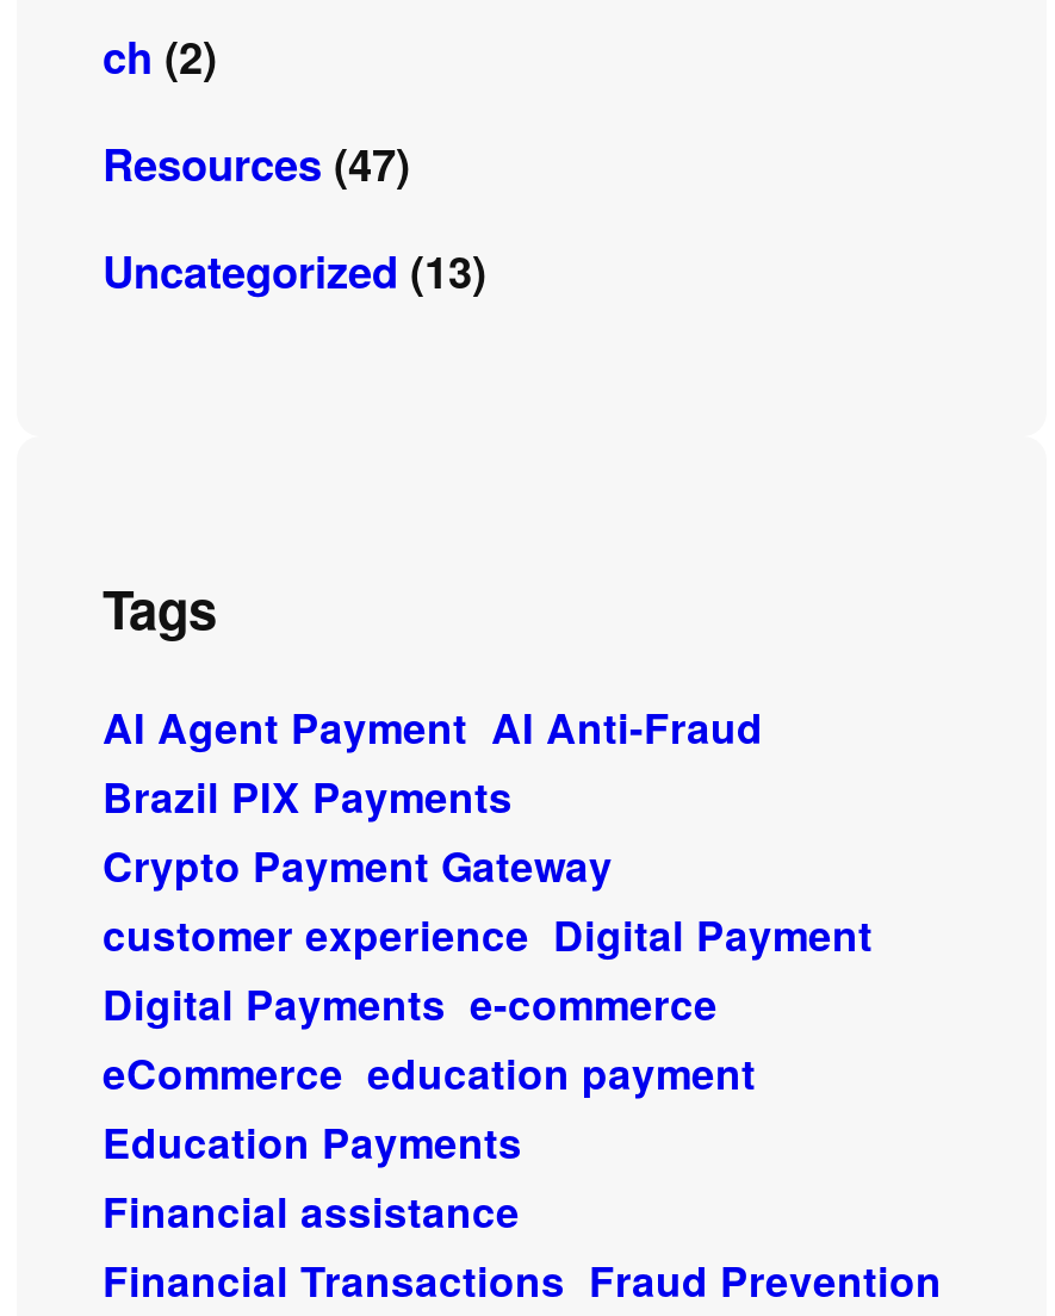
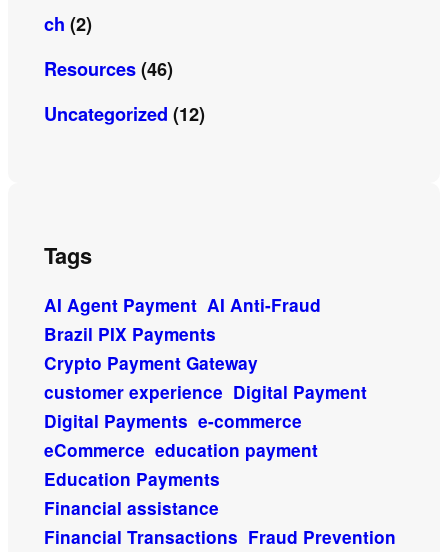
[103,133,410,195] Resources (47) -> [44,56,173,82] Resources (46)
[103,240,486,302] Uncategorized (13) -> [44,101,205,127] Uncategorized (12)

